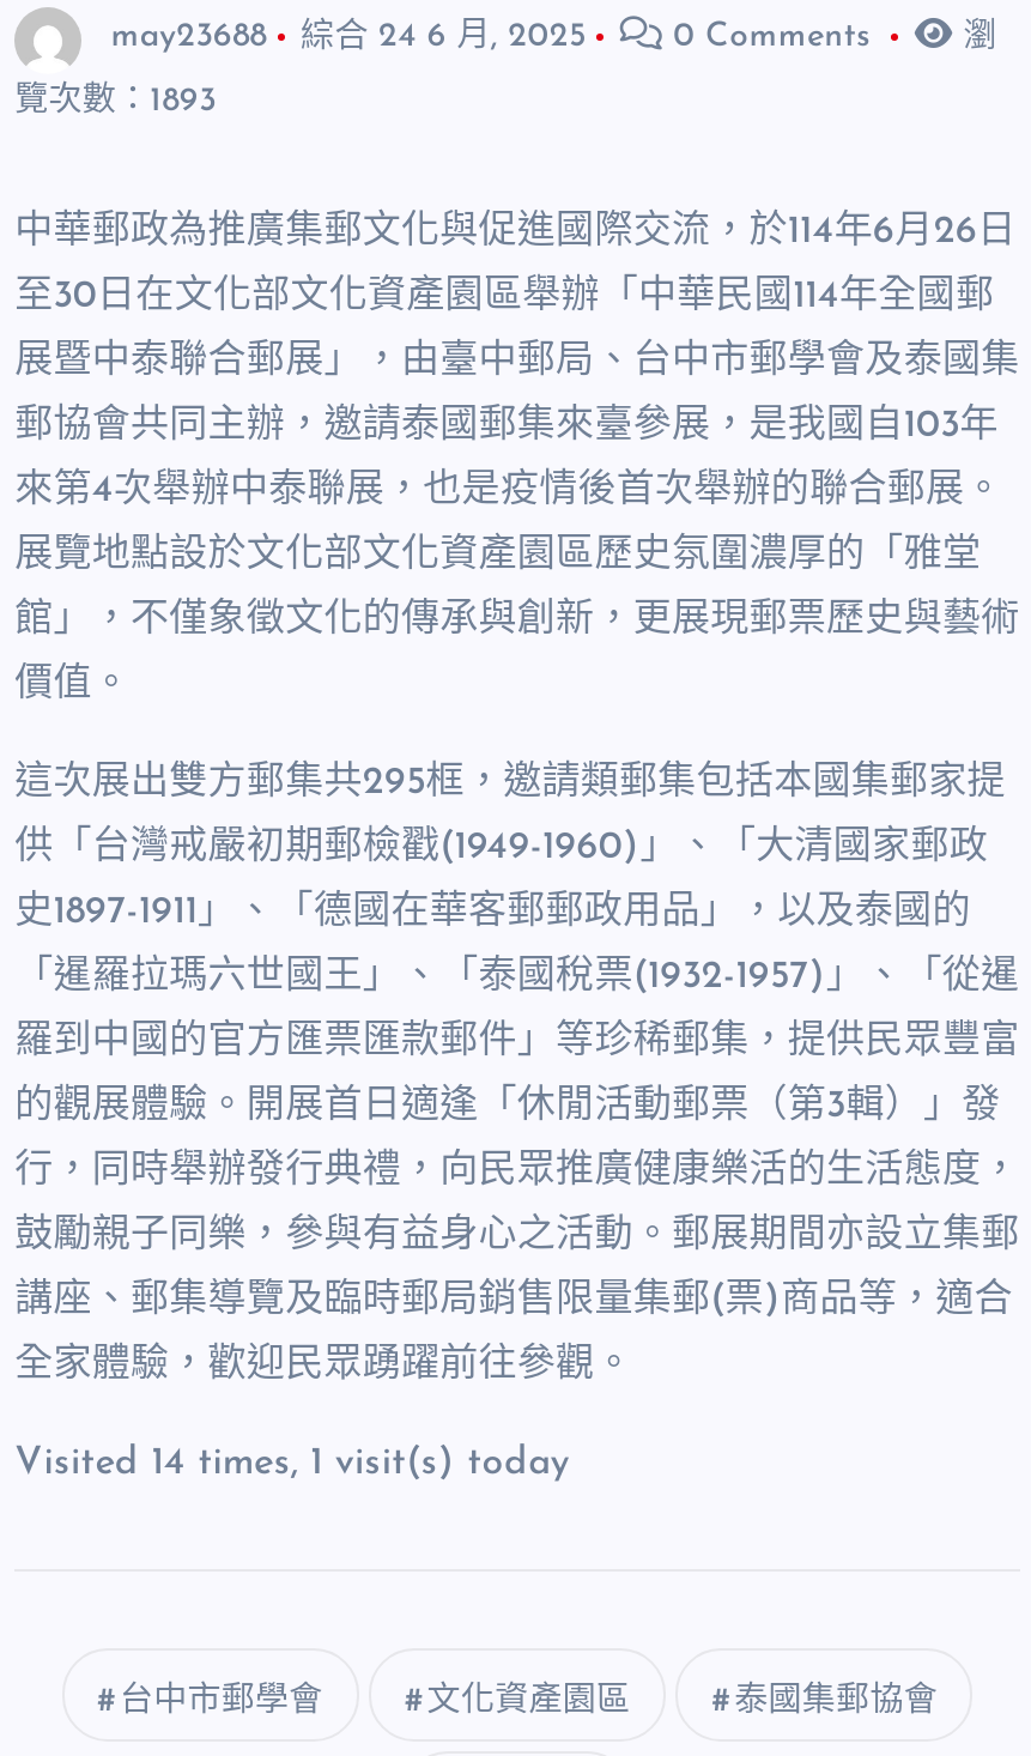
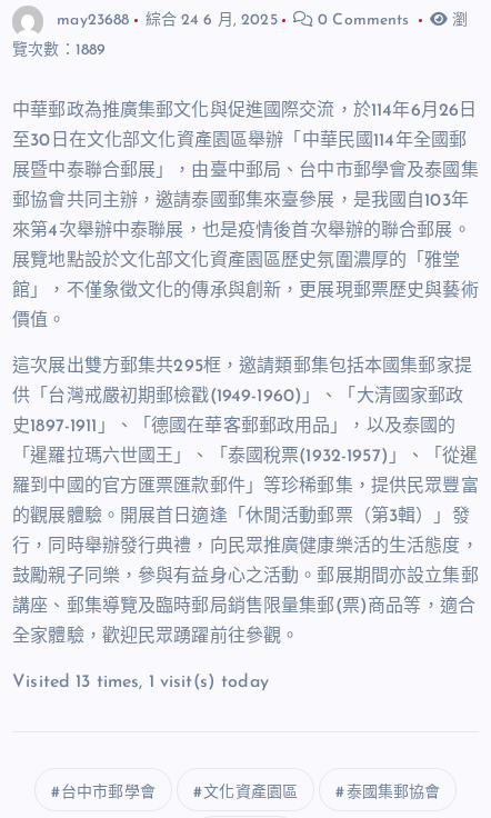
[15,83,216,119] 覽次數：1893 -> [12,42,106,58] 覽次數：1889
[15,1444,570,1482] Visited 14 times, 1 visit(s) today -> [12,673,269,691] Visited 13 times, 1 visit(s) today

